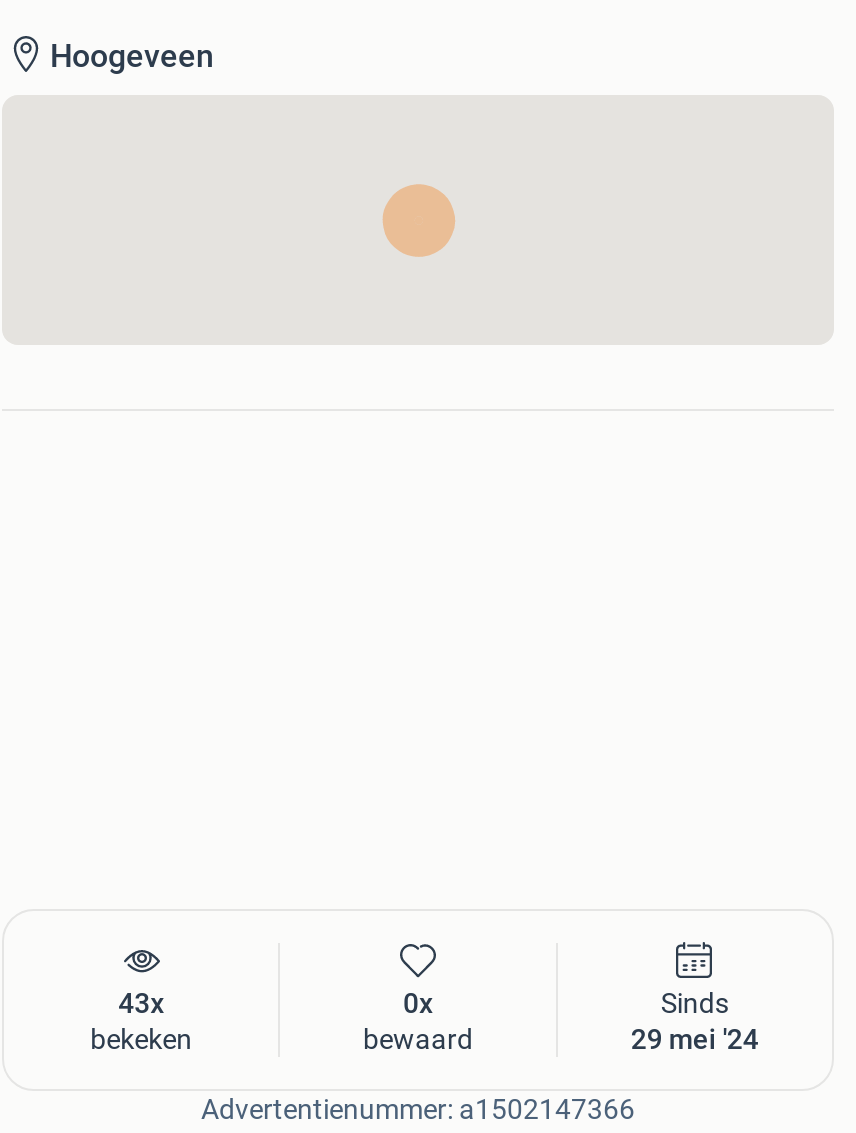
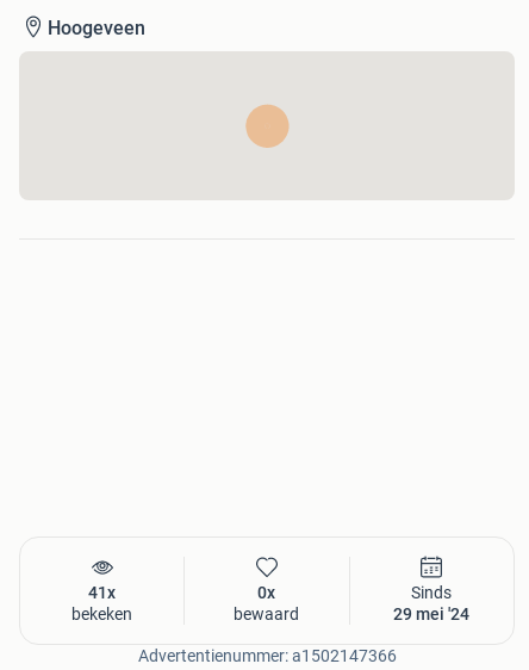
[118,987,164,1019] 43x -> [88,583,116,602] 41x

